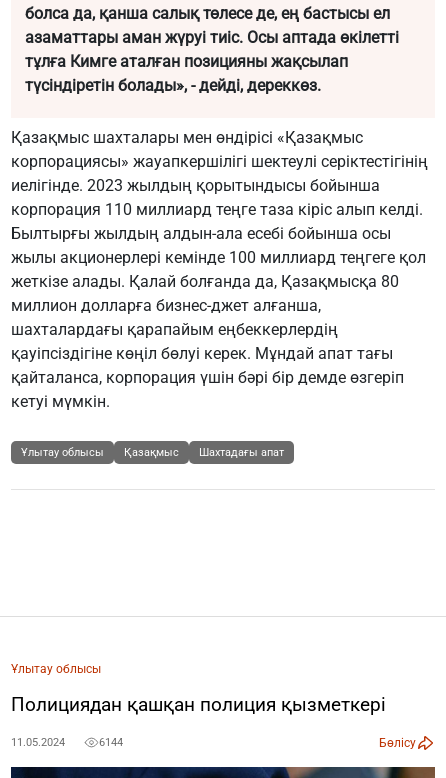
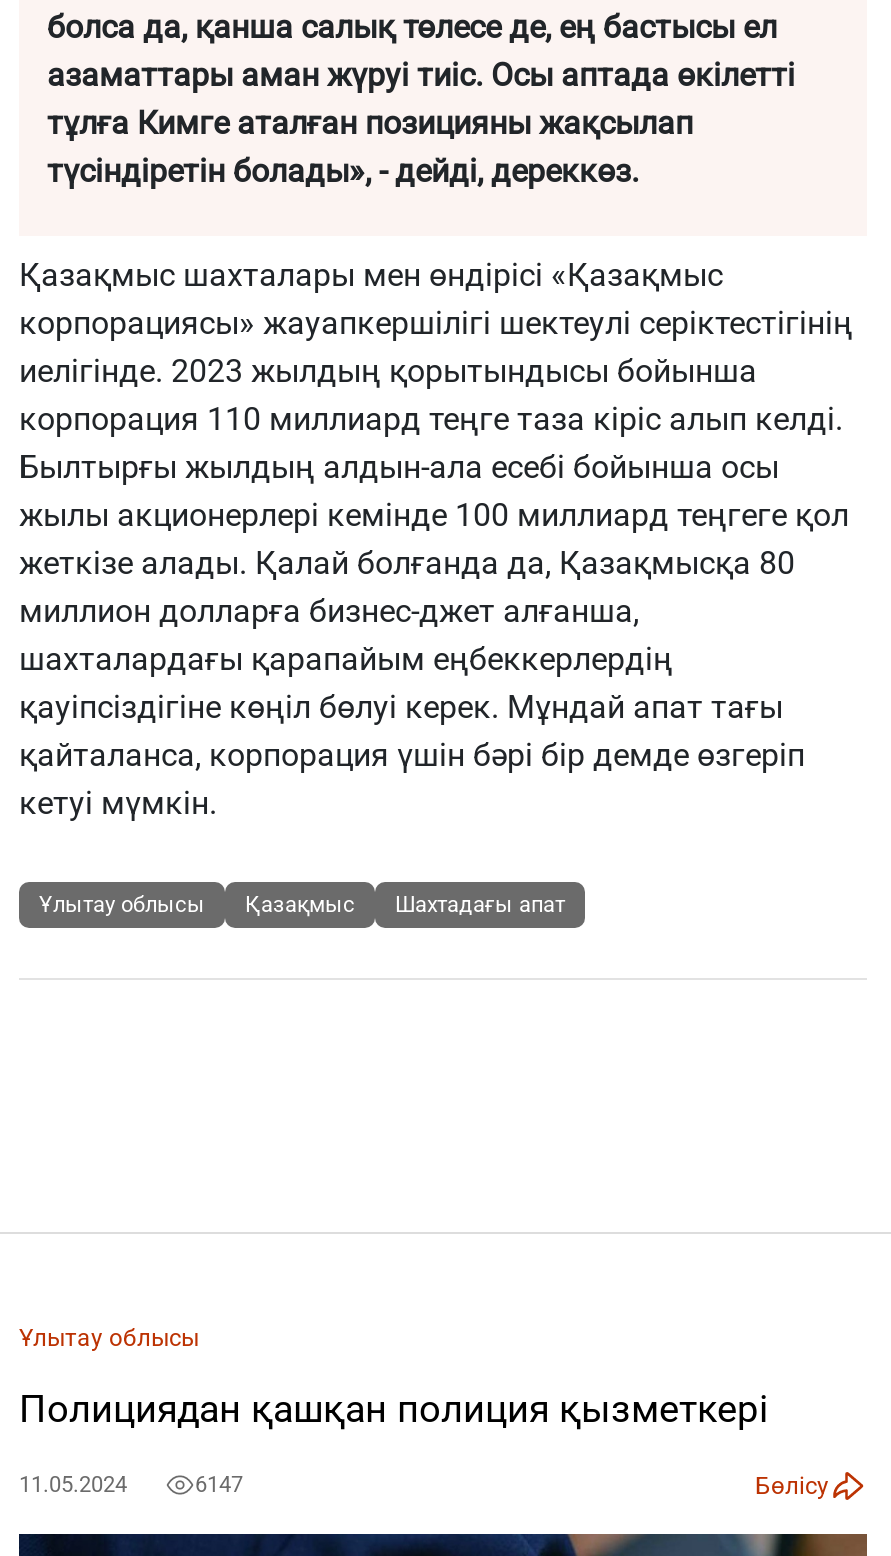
[99,736,123,749] 6144 -> [195,1472,243,1498] 6147

